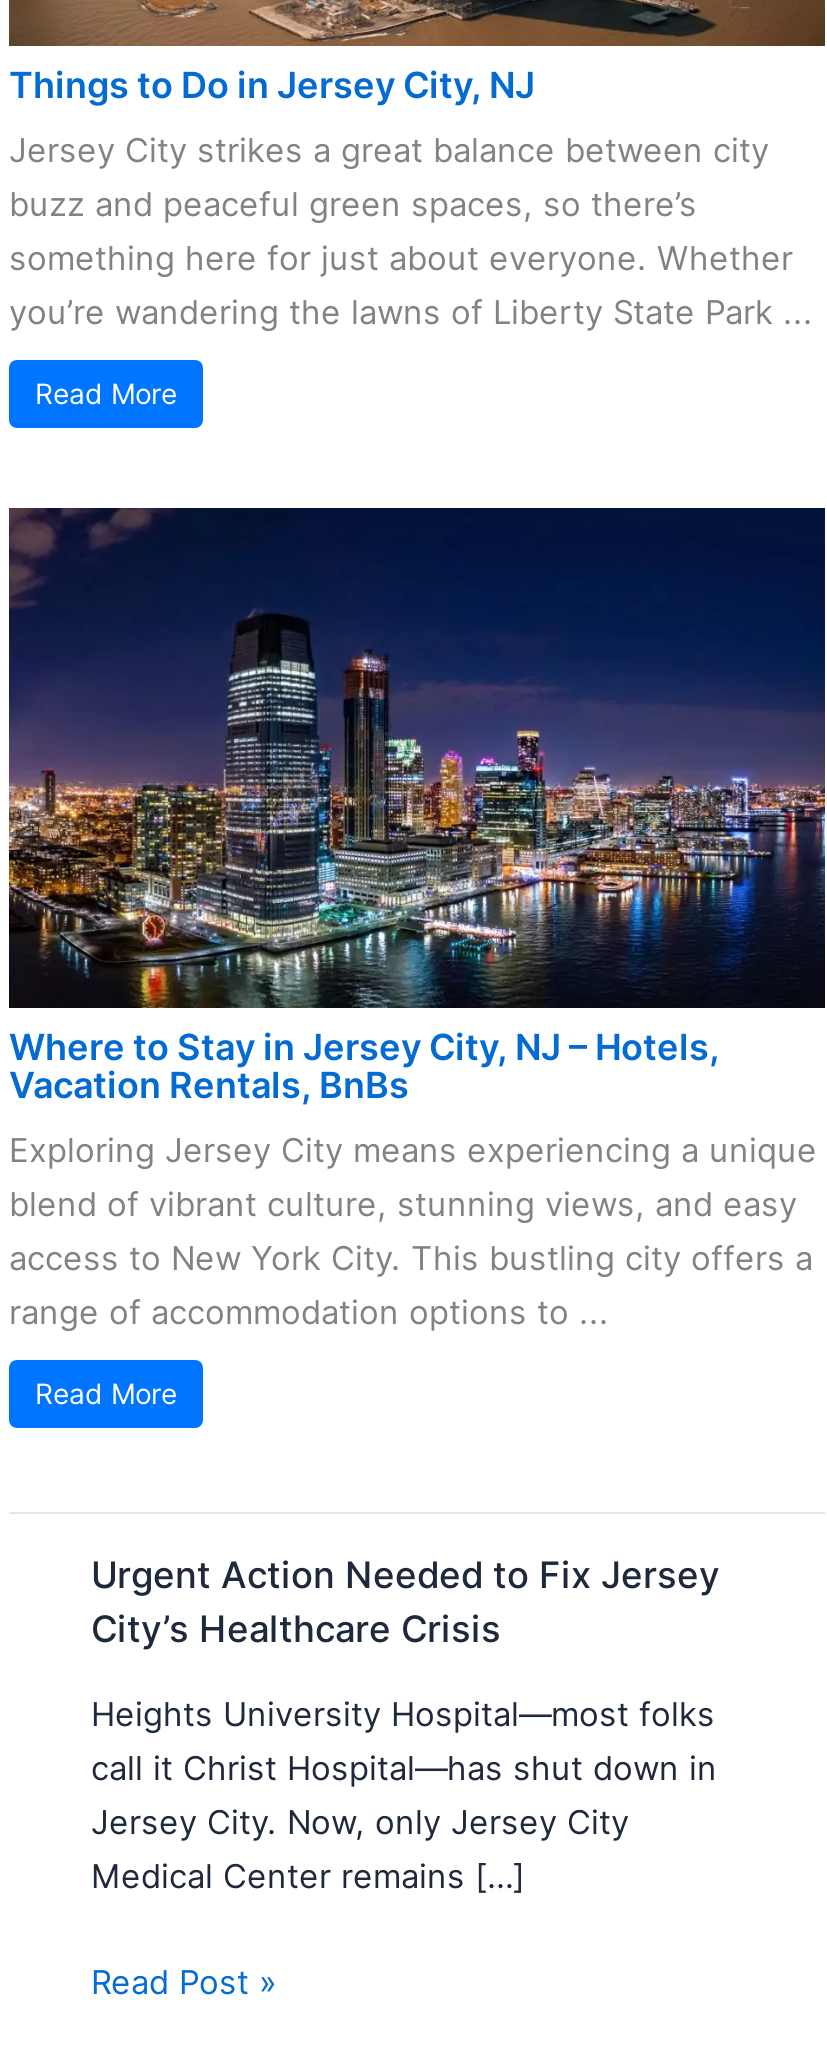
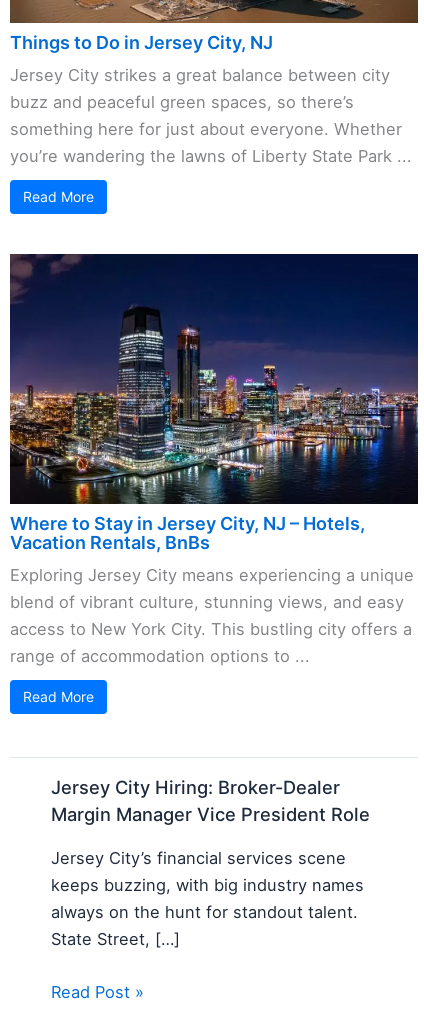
[91,1551,719,1649] Urgent Action Needed to Fix Jersey | City’s Healthcare Crisis -> [51,776,370,825] Jersey City Hiring: Broker-Dealer | Margin Manager Vice President Role
[91,1694,717,1896] Heights University Hospital—most folks | call it Christ Hospital—has shut down in | Jersey City. Now, only Jersey City | Medical Center remains […] -> [51,847,364,948] Jersey City’s financial services scene | keeps buzzing, with big industry names | always on the hunt for standout talent. | State Street, […]

